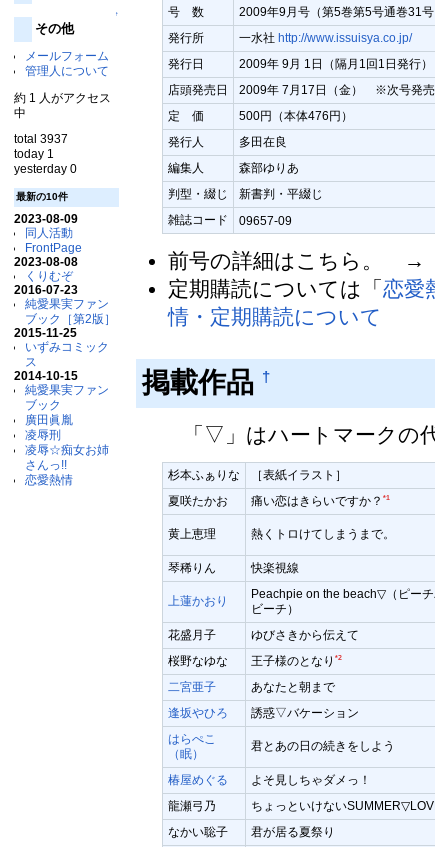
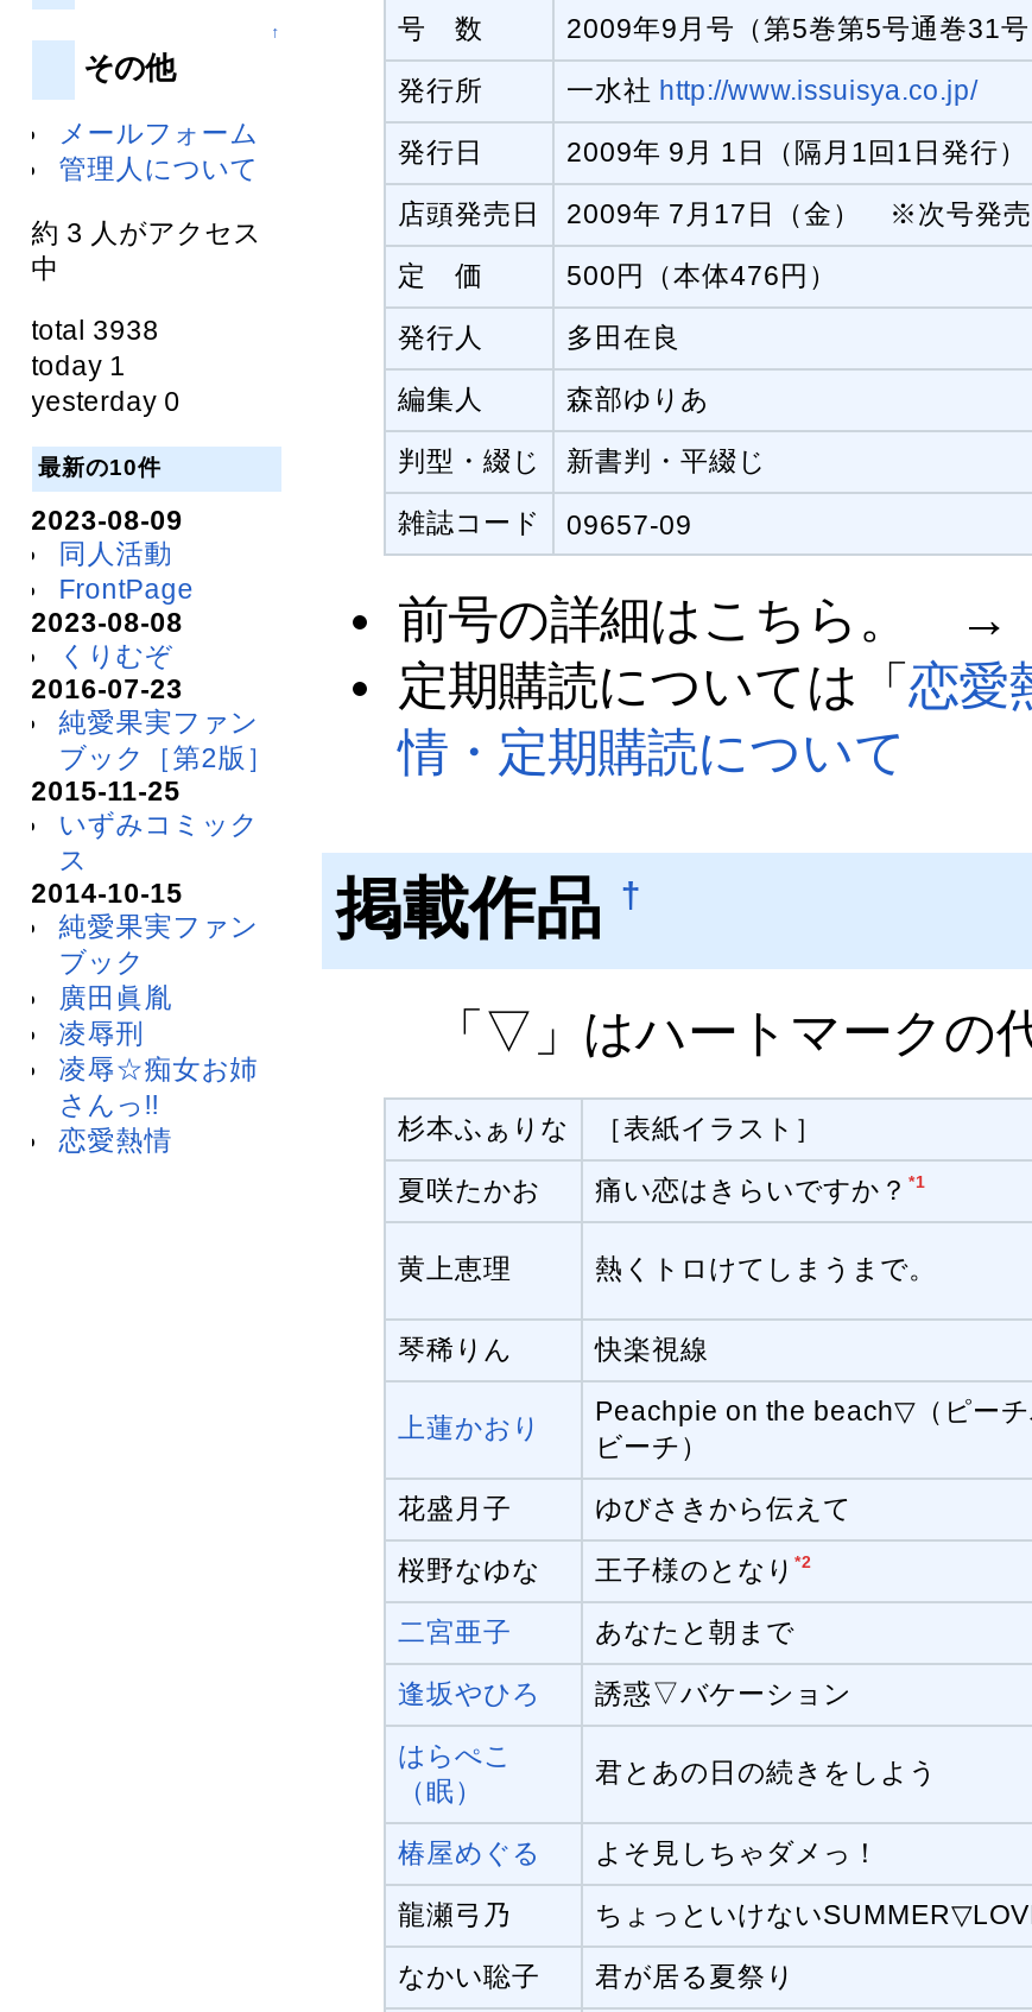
[14,91,111,104] 約 1 人がアクセス -> [31,215,262,246] 約 3 人がアクセス
[14,132,68,145] total 3937 -> [31,315,159,345] total 3938

